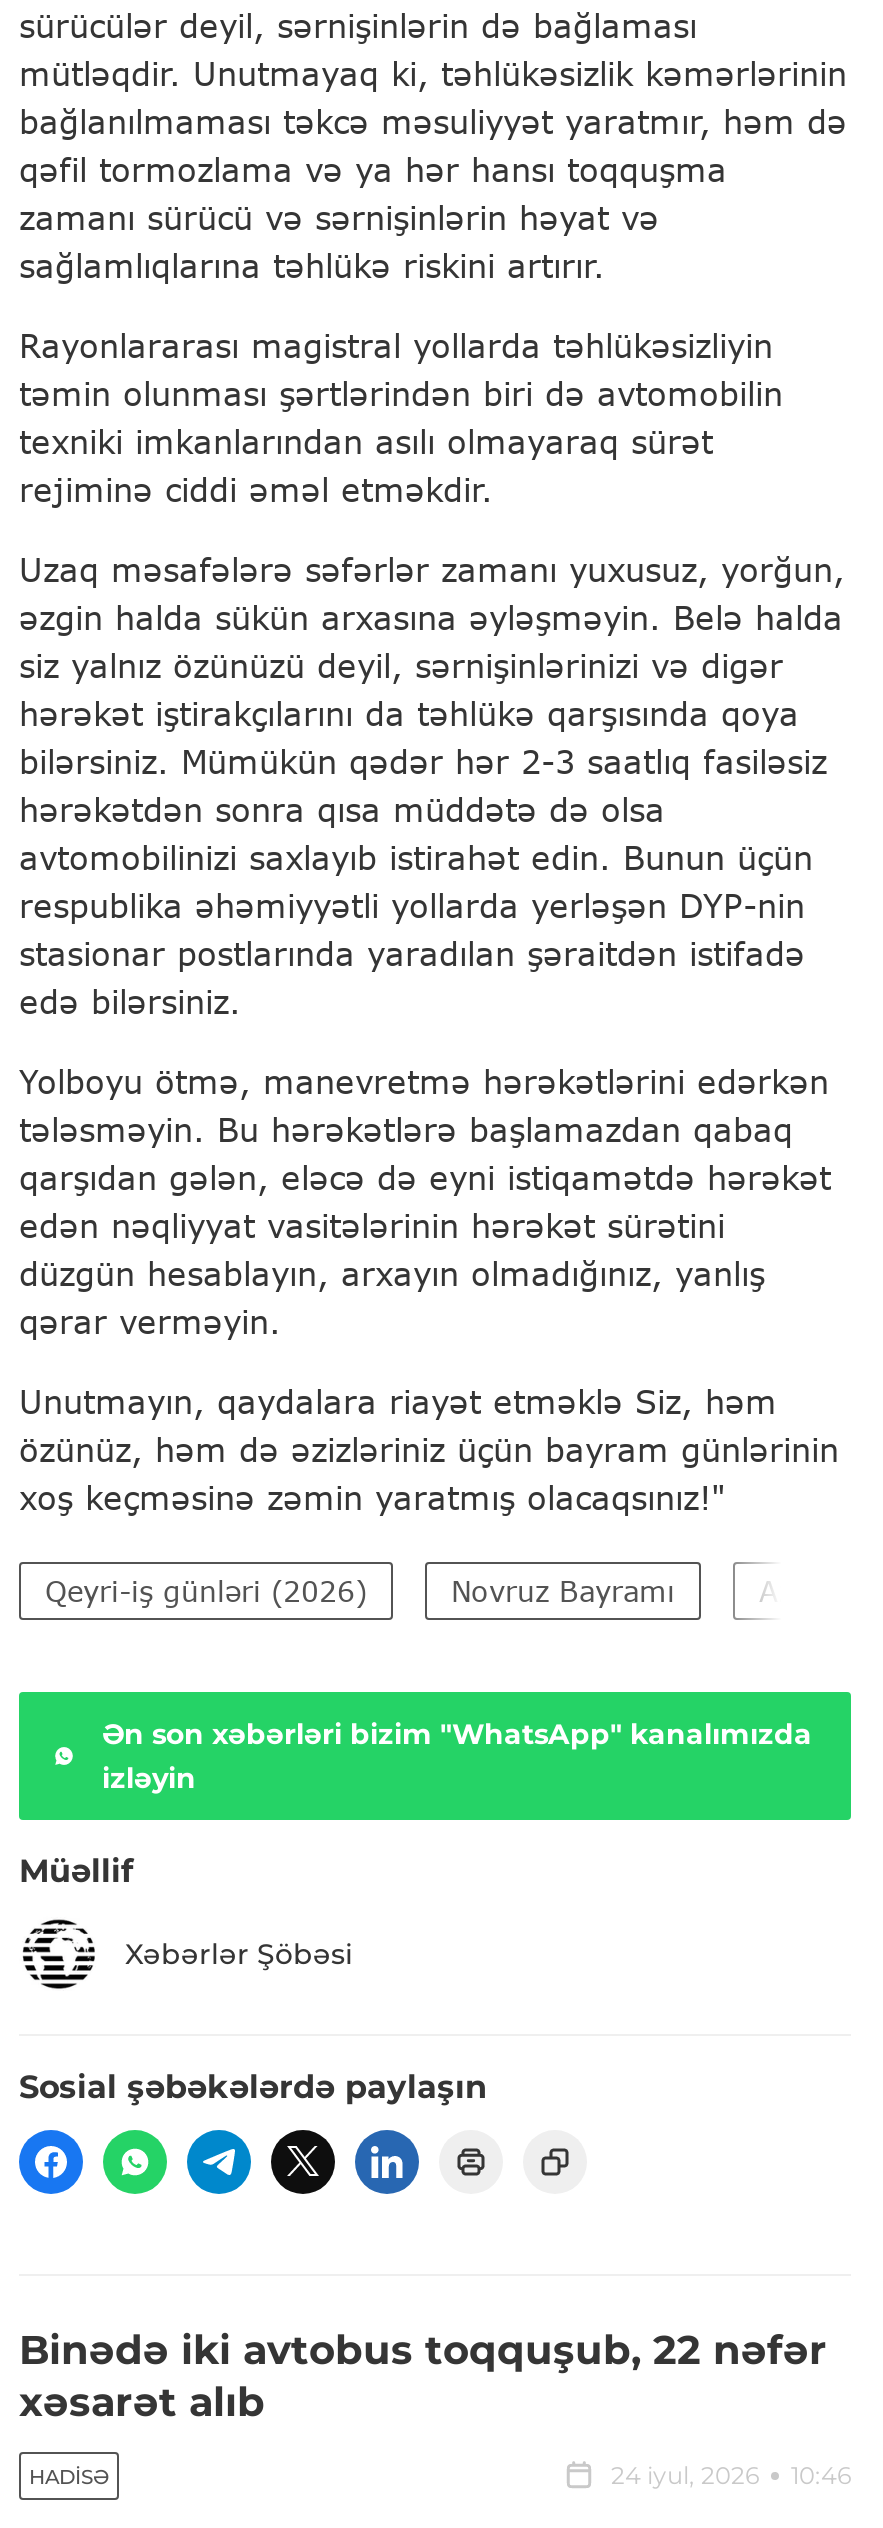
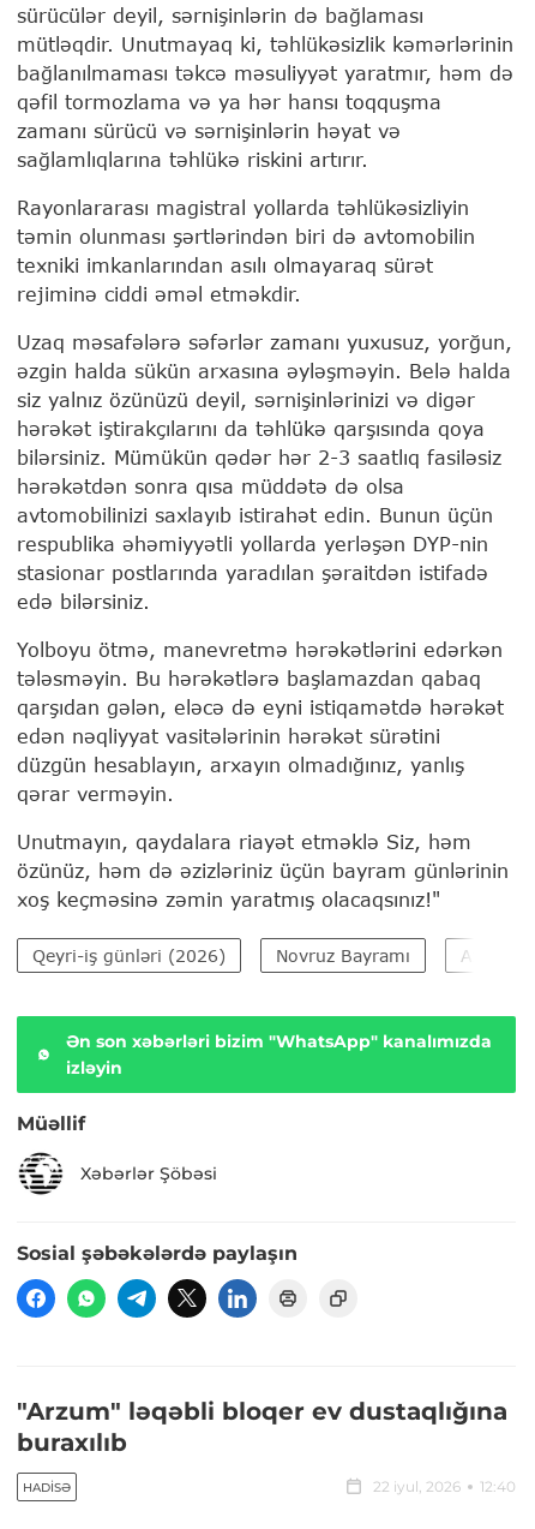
[19,2327,827,2427] Binədə iki avtobus toqquşub, 22 nəfər | xəsarət alıb -> [17,1397,507,1457] "Arzum" ləqəbli bloqer ev dustaqlığına | buraxılıb
[611,2461,851,2491] 24 iyul, 2026 | 10:46 -> [373,1478,516,1496] 22 iyul, 2026 | 12:40

